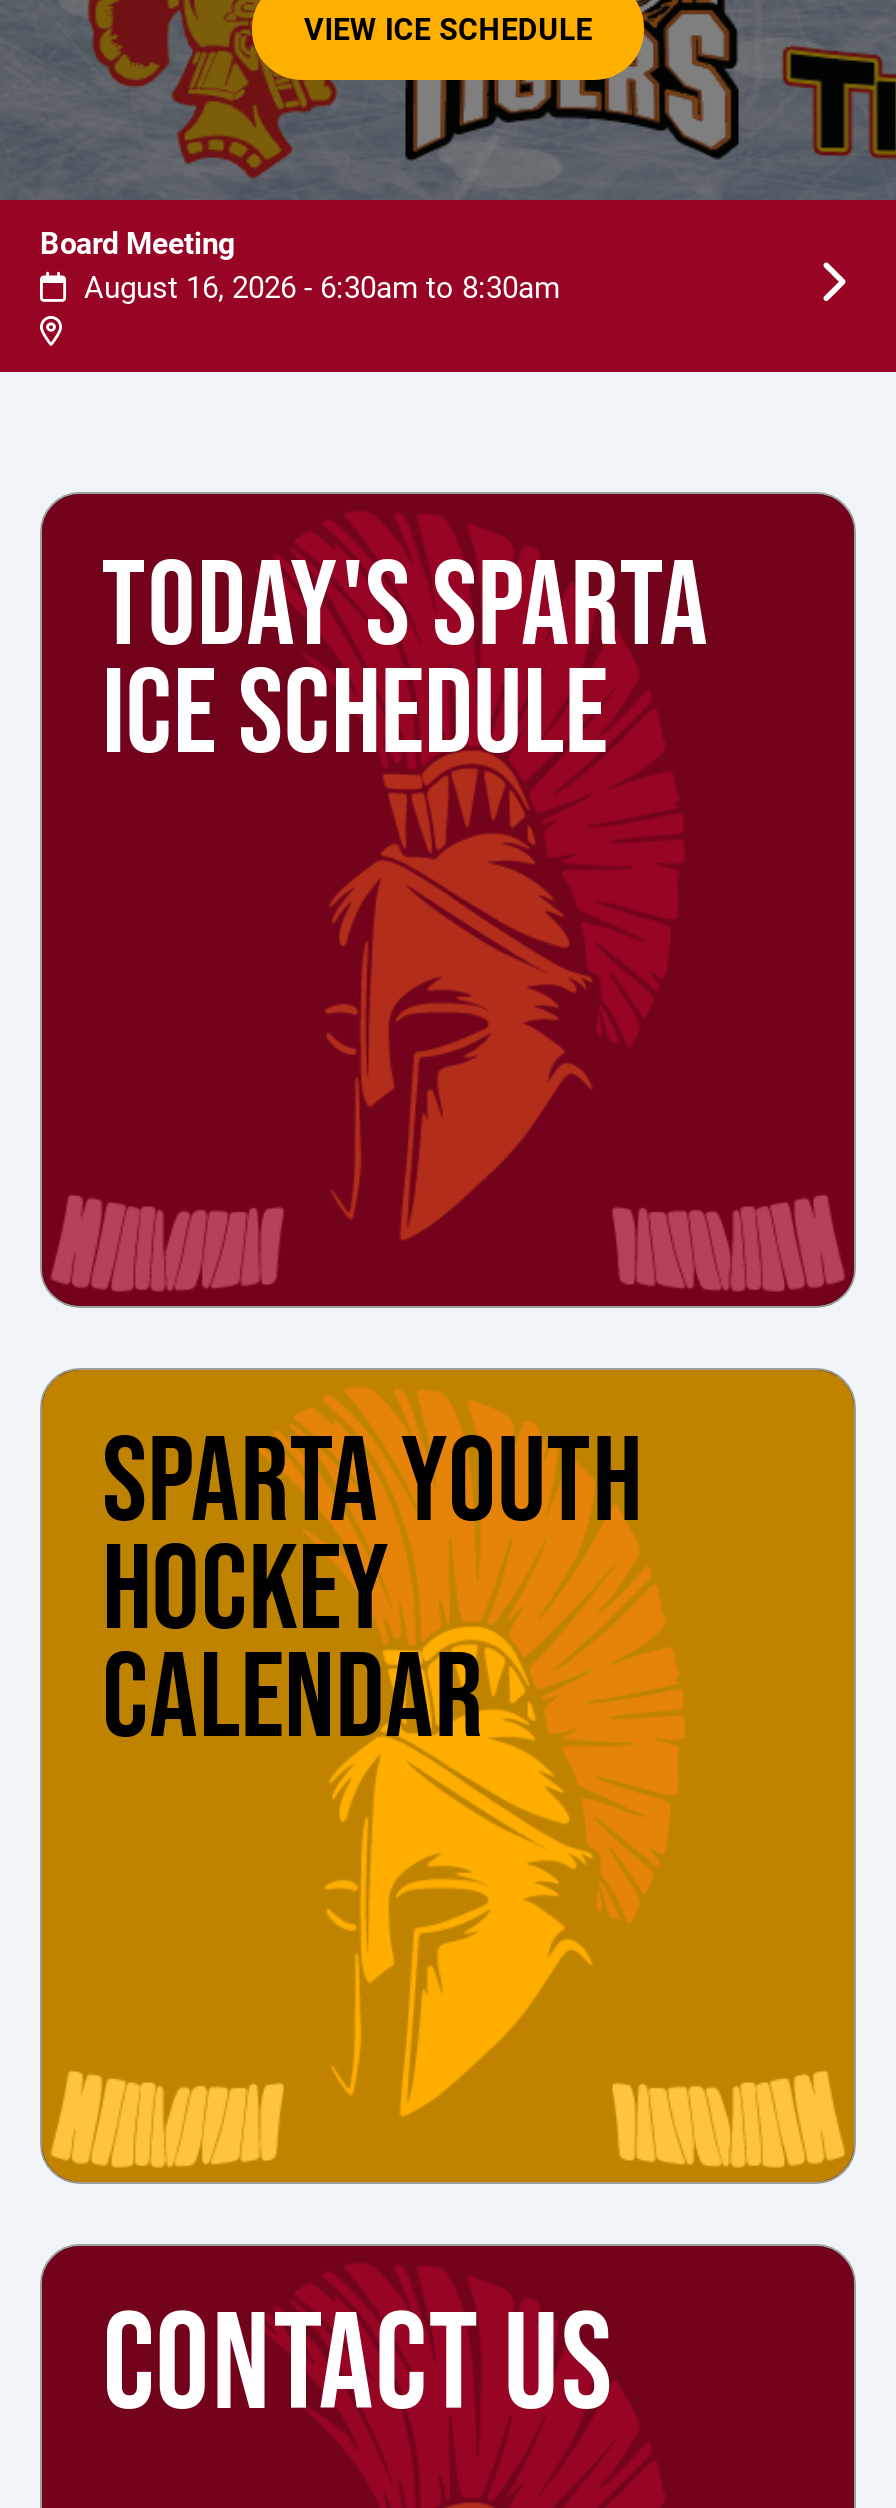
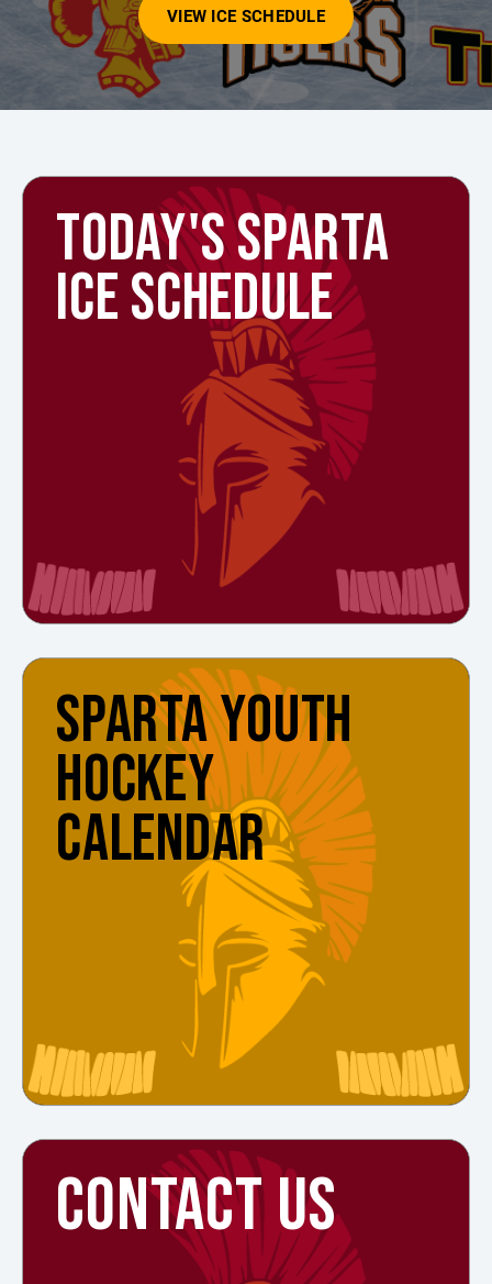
[6,198,890,372] [image] | Board Meeting | August 16, 2026 - 6:30am to 8:30am -> none

